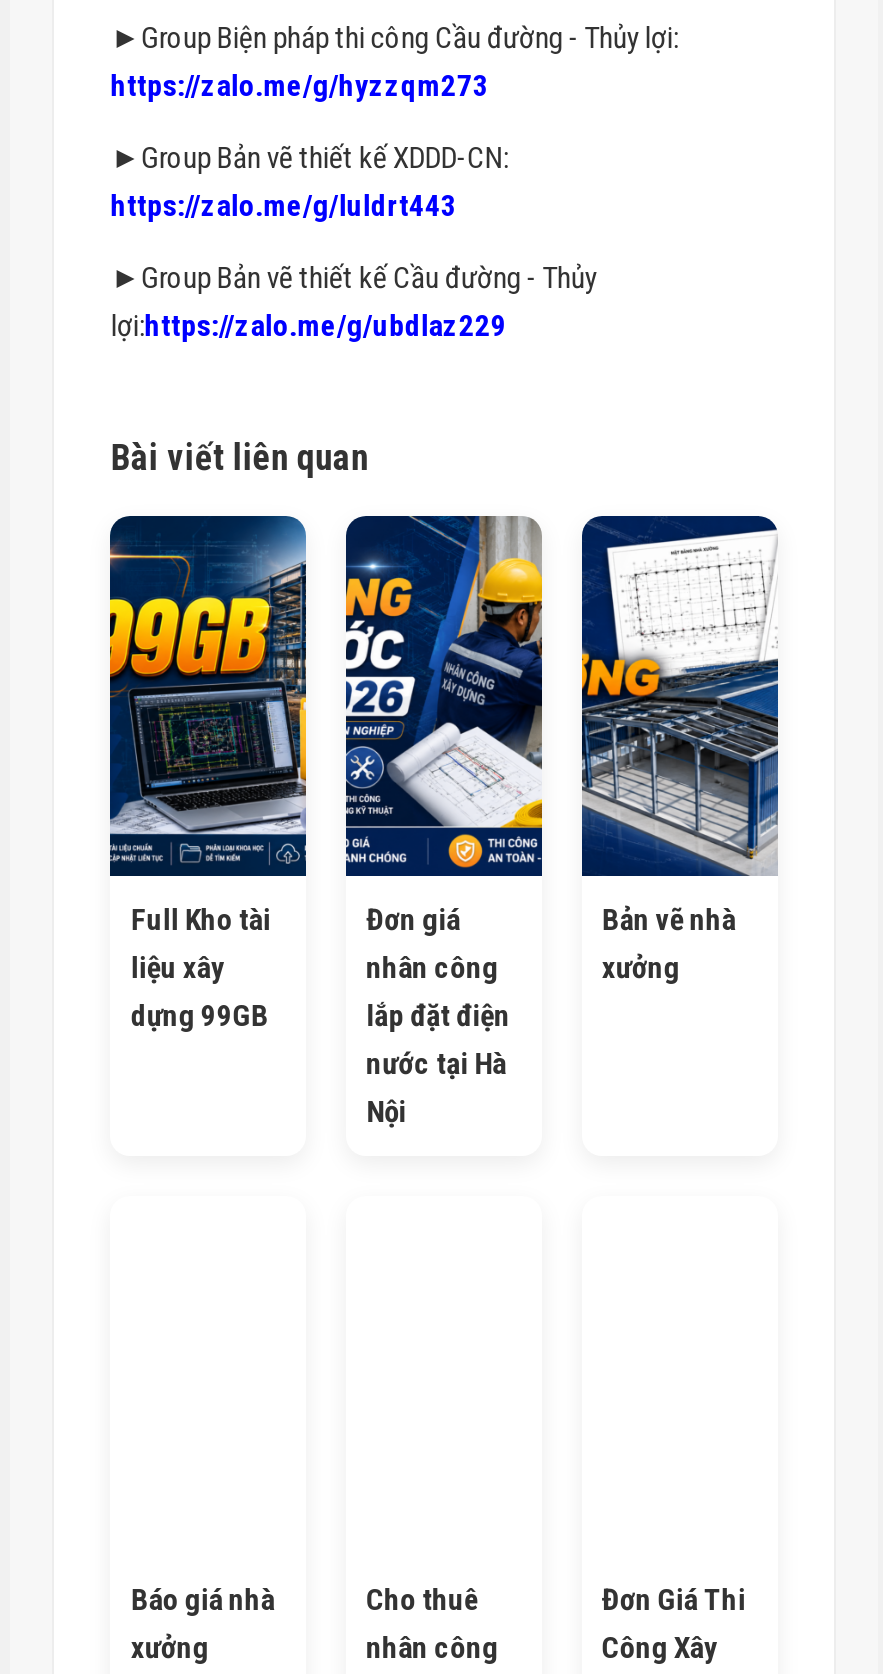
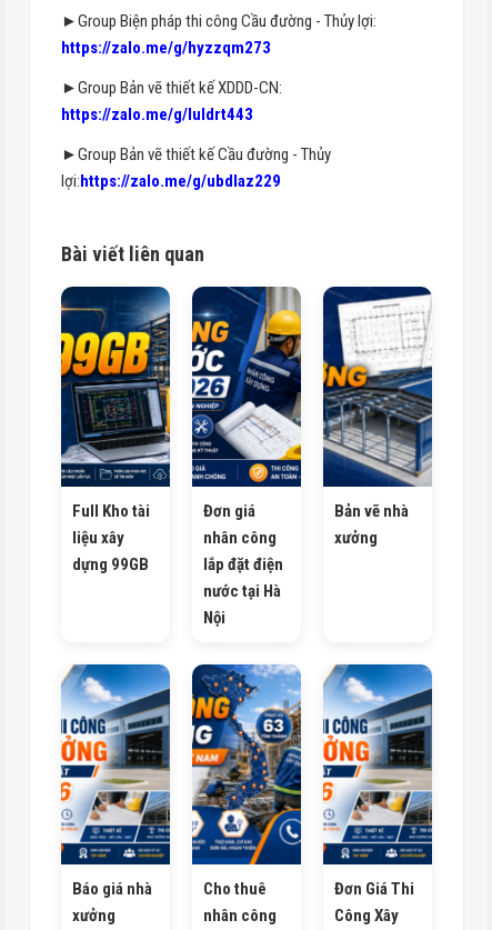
none -> [60,663,171,866] [image]
none -> [191,663,302,866] [image]
none -> [322,663,433,866] [image]

